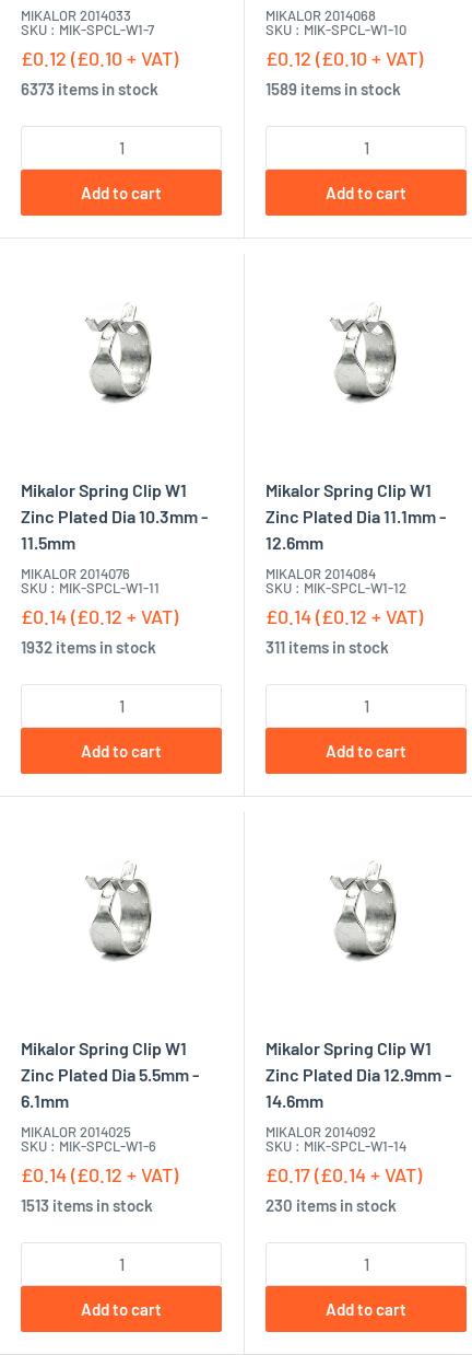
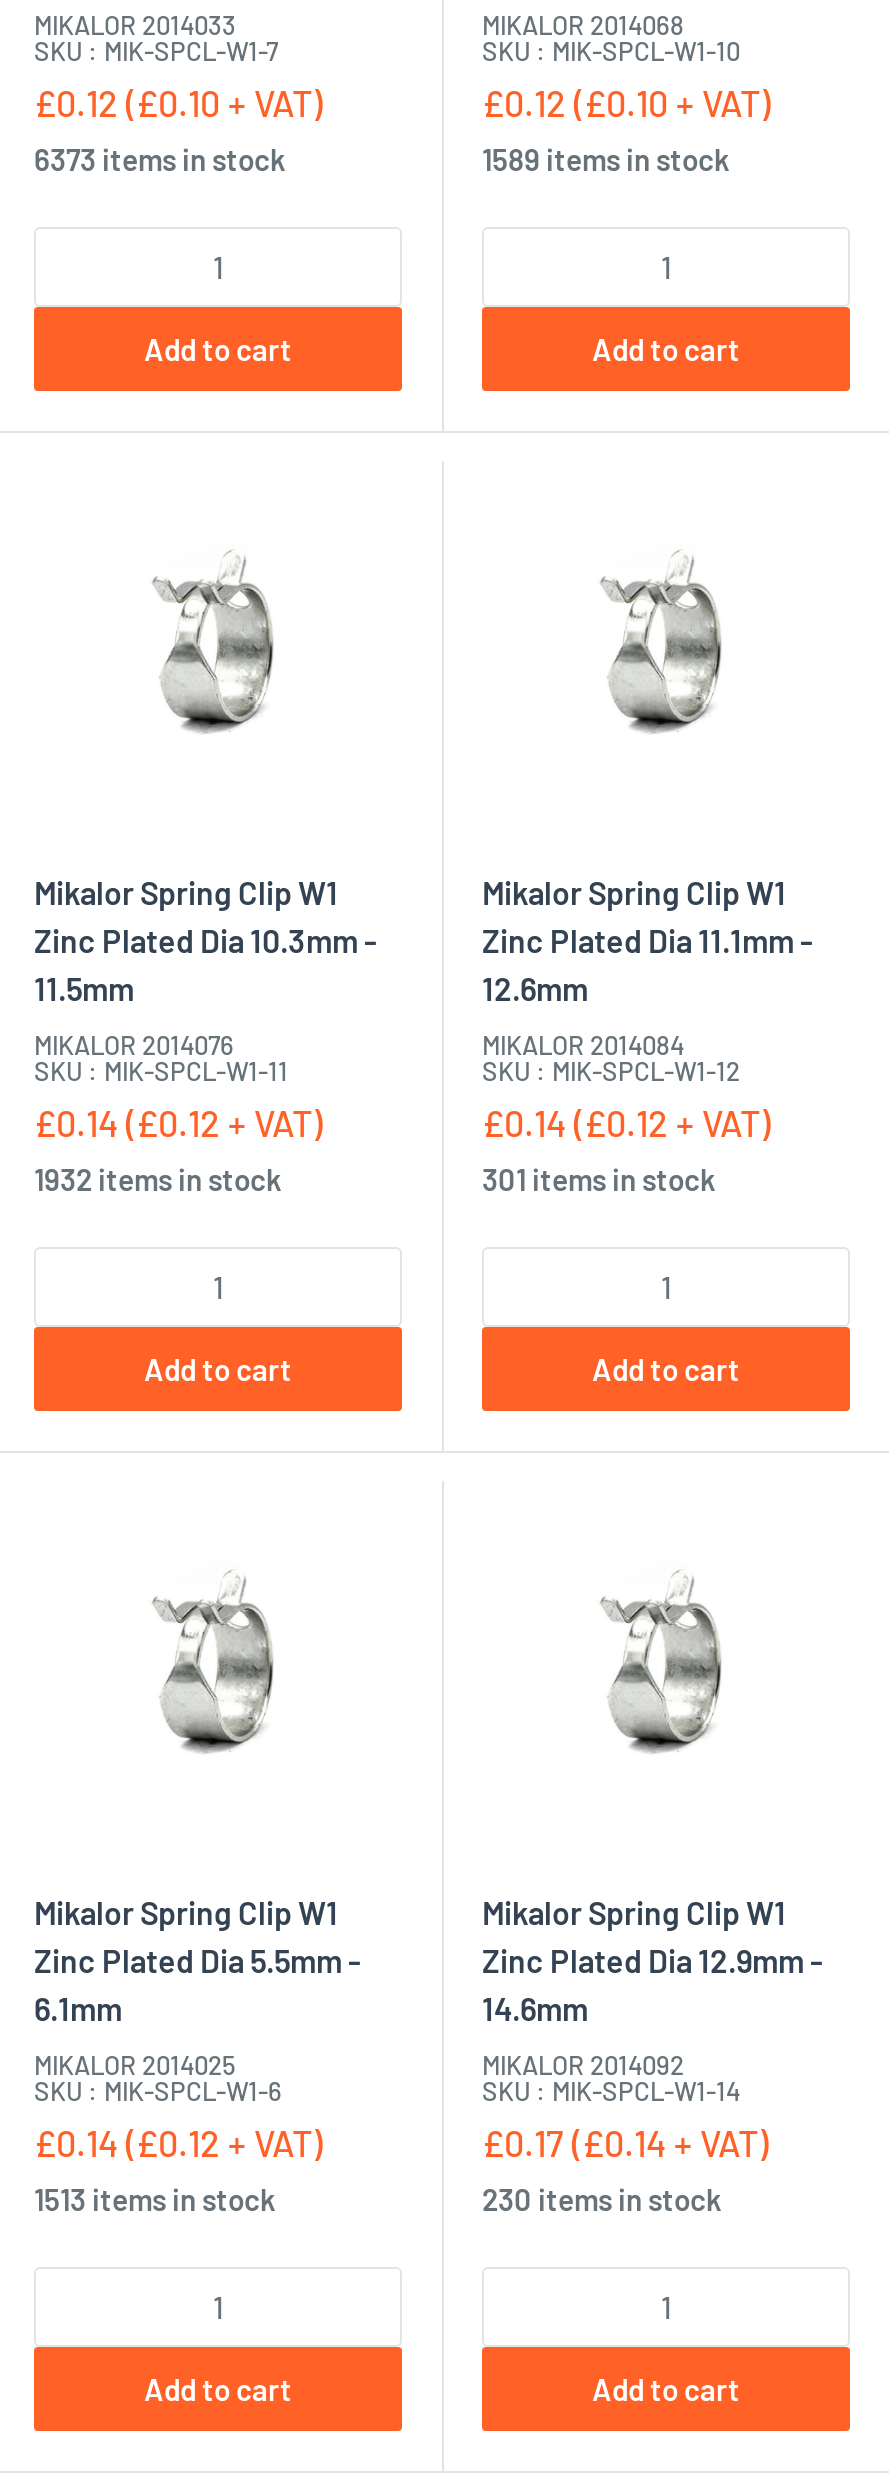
[265,637,389,657] 311 items in stock -> [482,1161,716,1197] 301 items in stock

